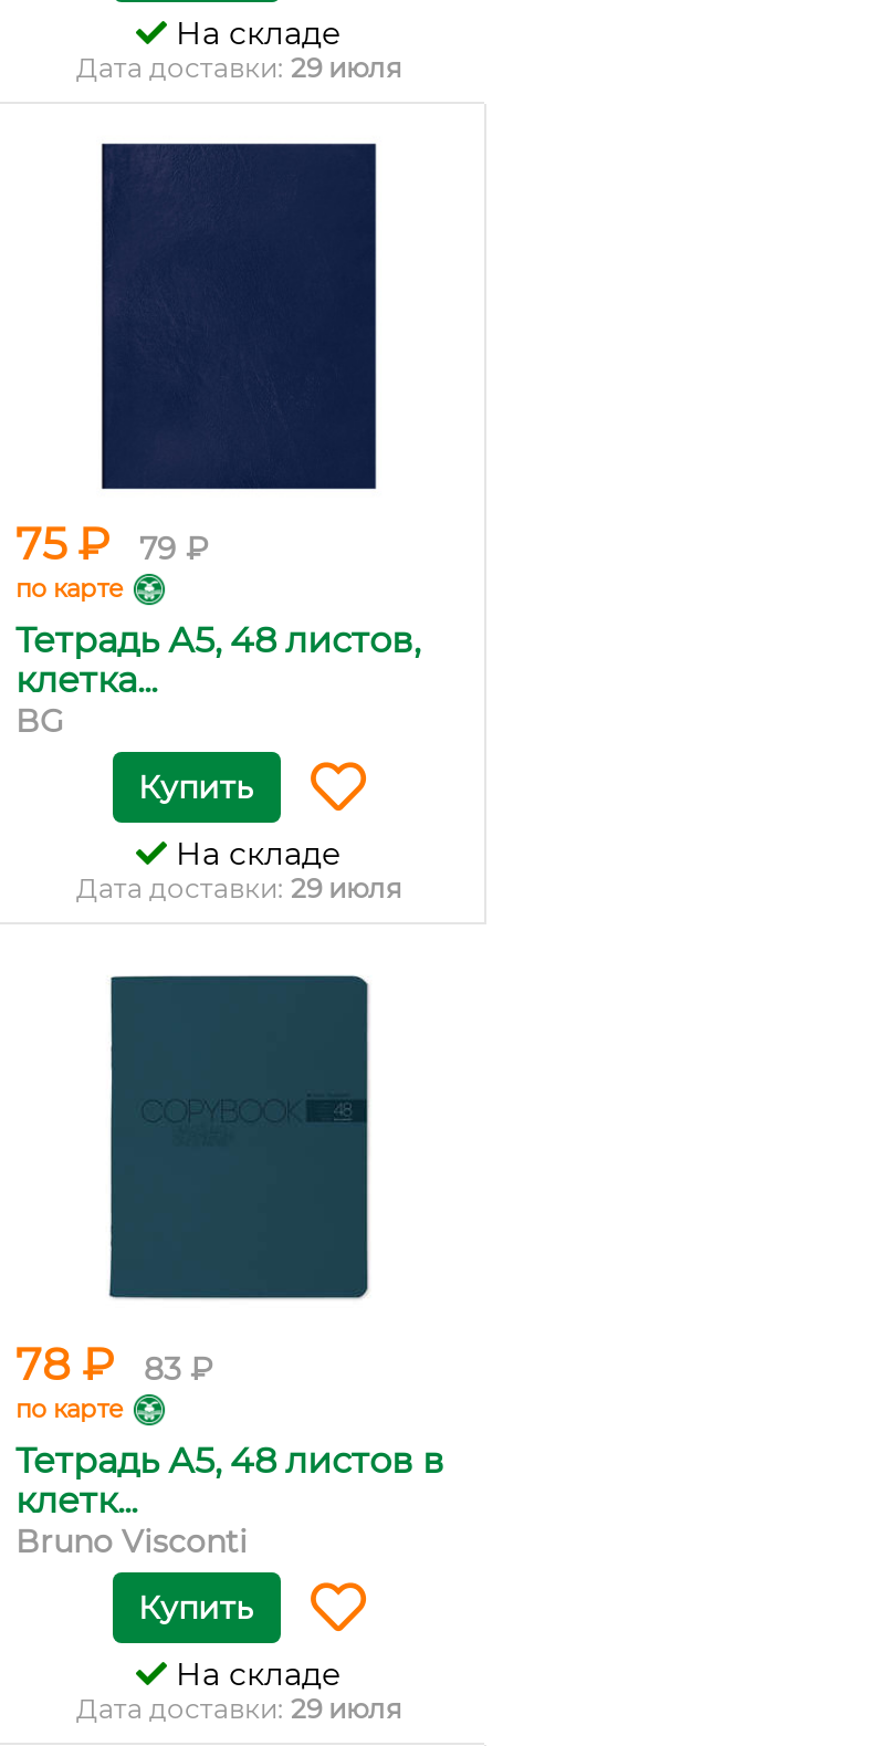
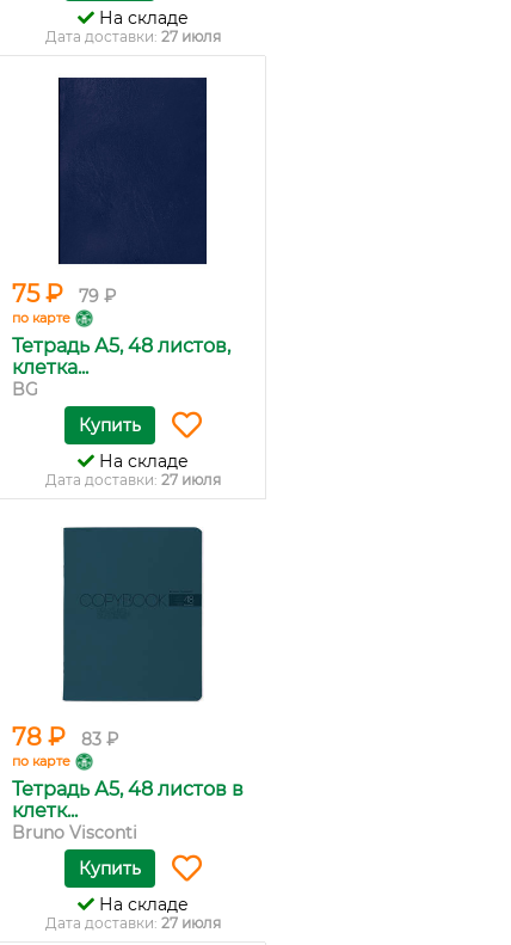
[76,51,401,84] Дата доставки: 29 июля -> [45,27,220,45] Дата доставки: 27 июля
[76,871,401,905] Дата доставки: 29 июля -> [45,471,220,489] Дата доставки: 27 июля
[76,1692,401,1725] Дата доставки: 29 июля -> [45,914,220,932] Дата доставки: 27 июля

